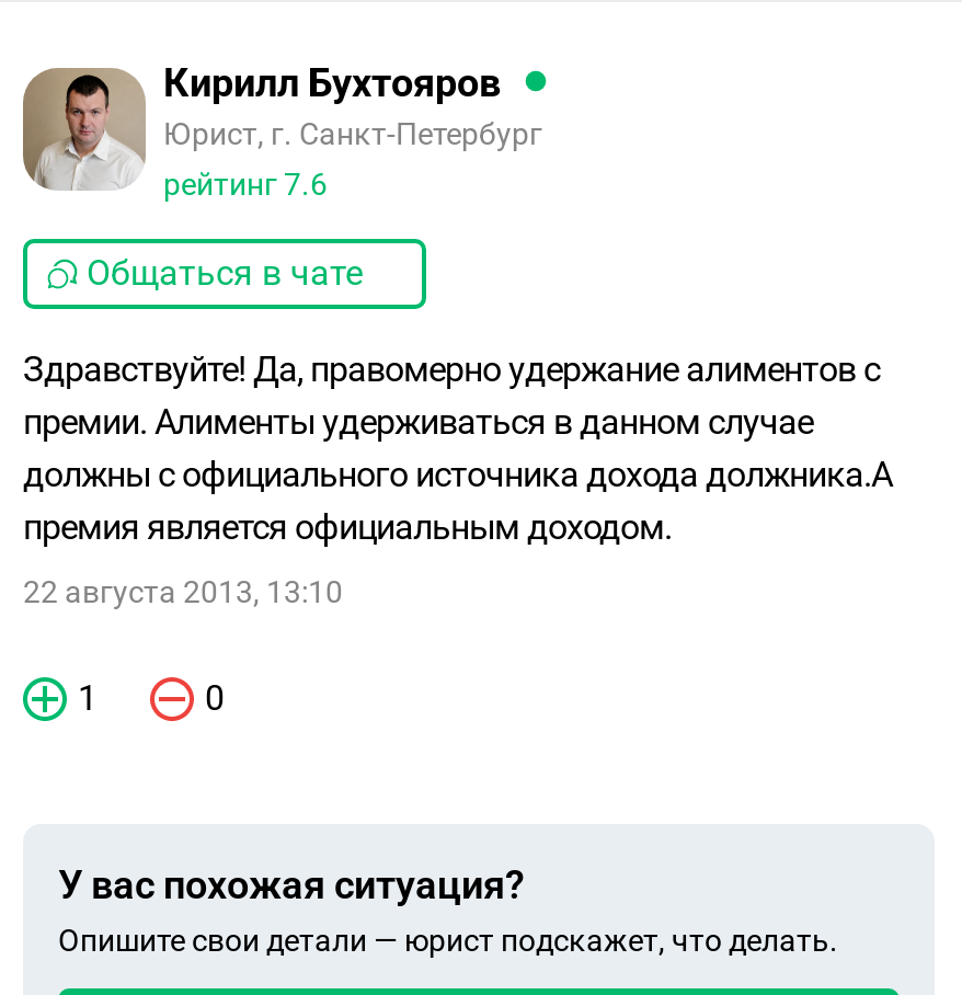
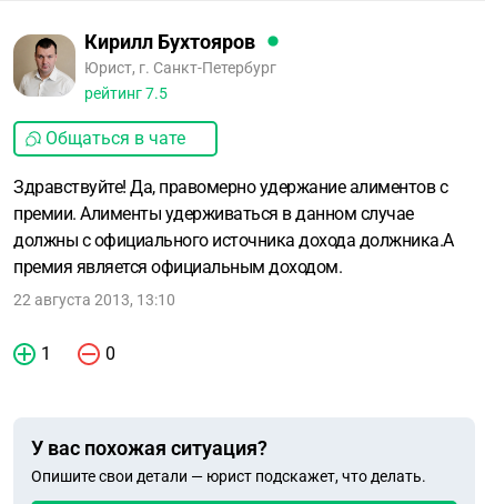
[163,167,328,202] рейтинг 7.6 -> [84,84,168,102] рейтинг 7.5

